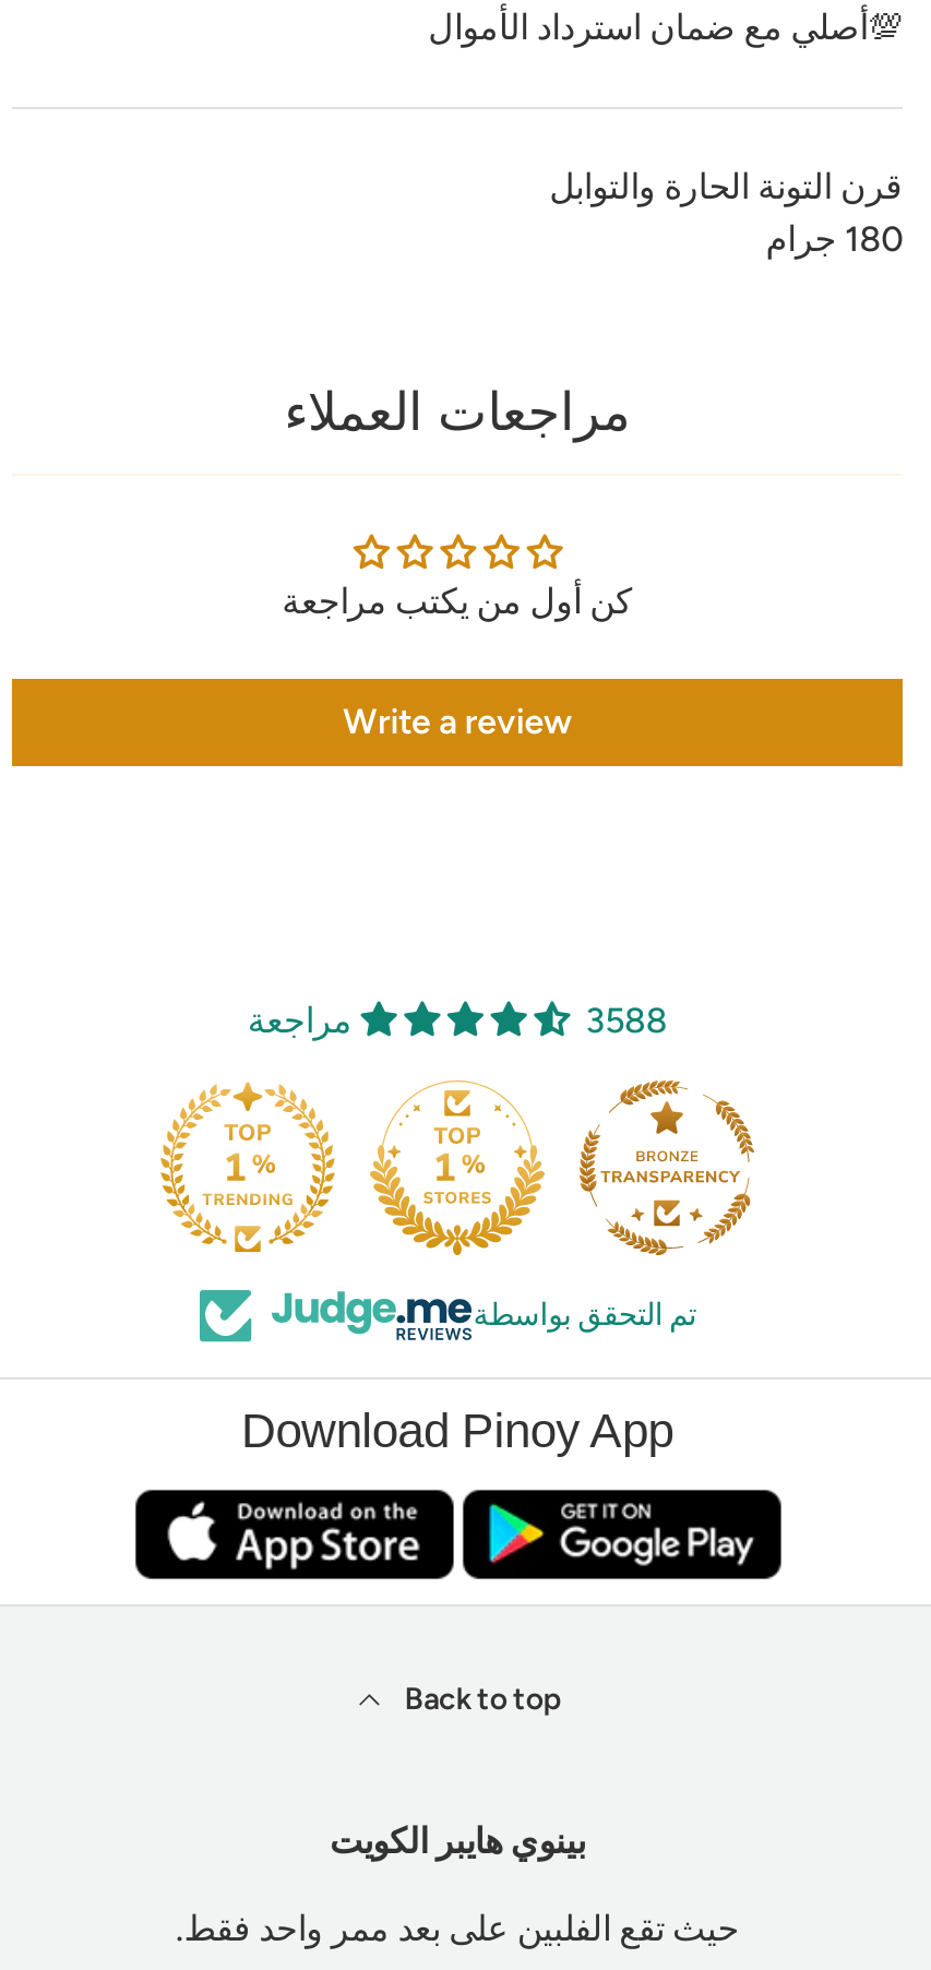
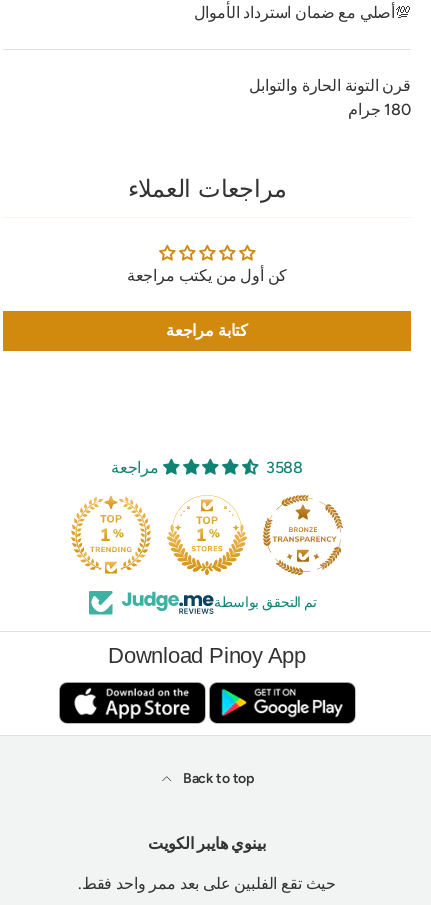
[343,700,572,742] Write a review -> [166,321,248,340] كتابة مراجعة

